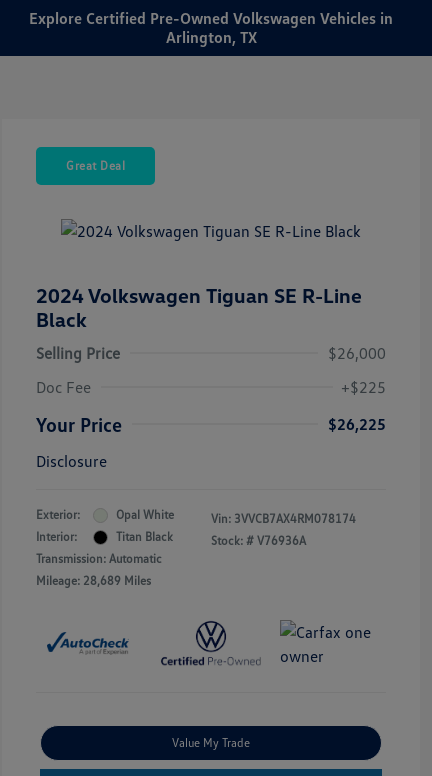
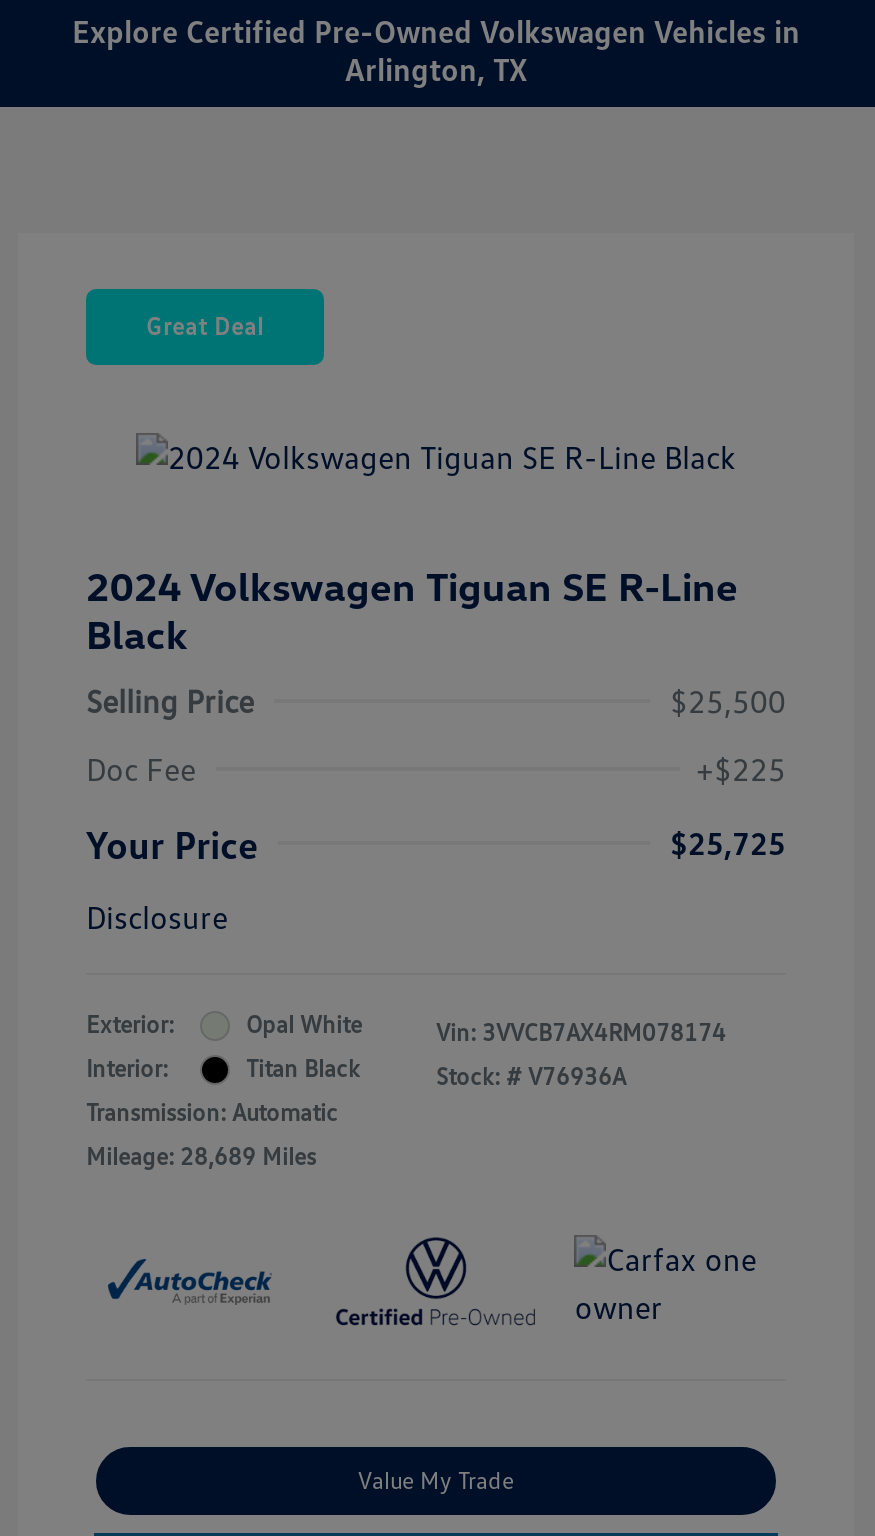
[328,343,386,363] $26,000 -> [670,682,786,722] $25,500
[328,414,386,434] $26,225 -> [670,824,786,864] $25,725

